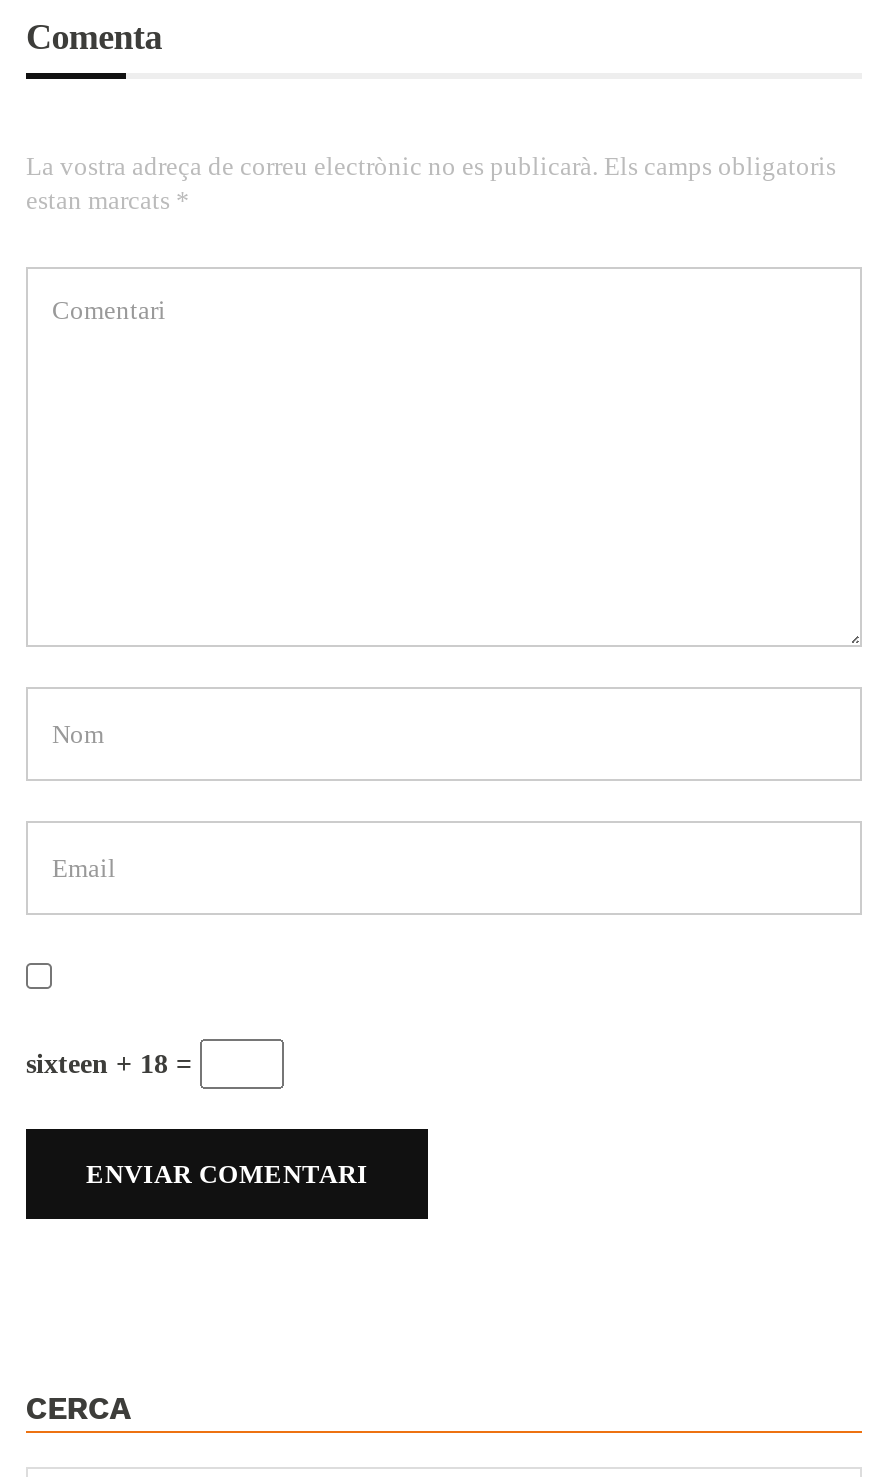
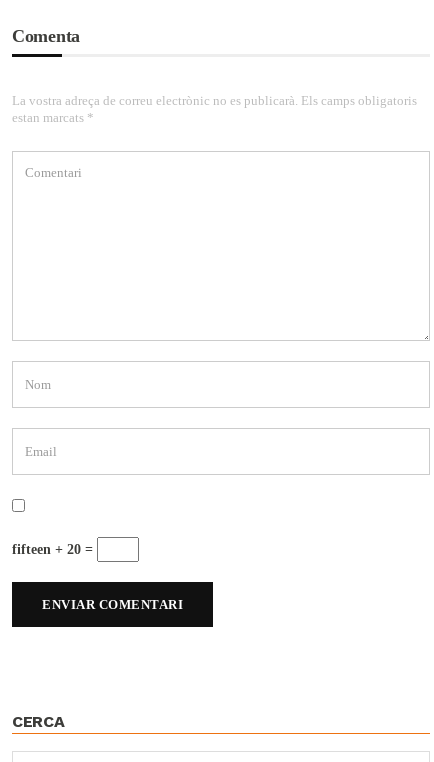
[26,1050,200,1080] sixteen + 18 = -> [12,542,97,557] fifteen + 20 =

